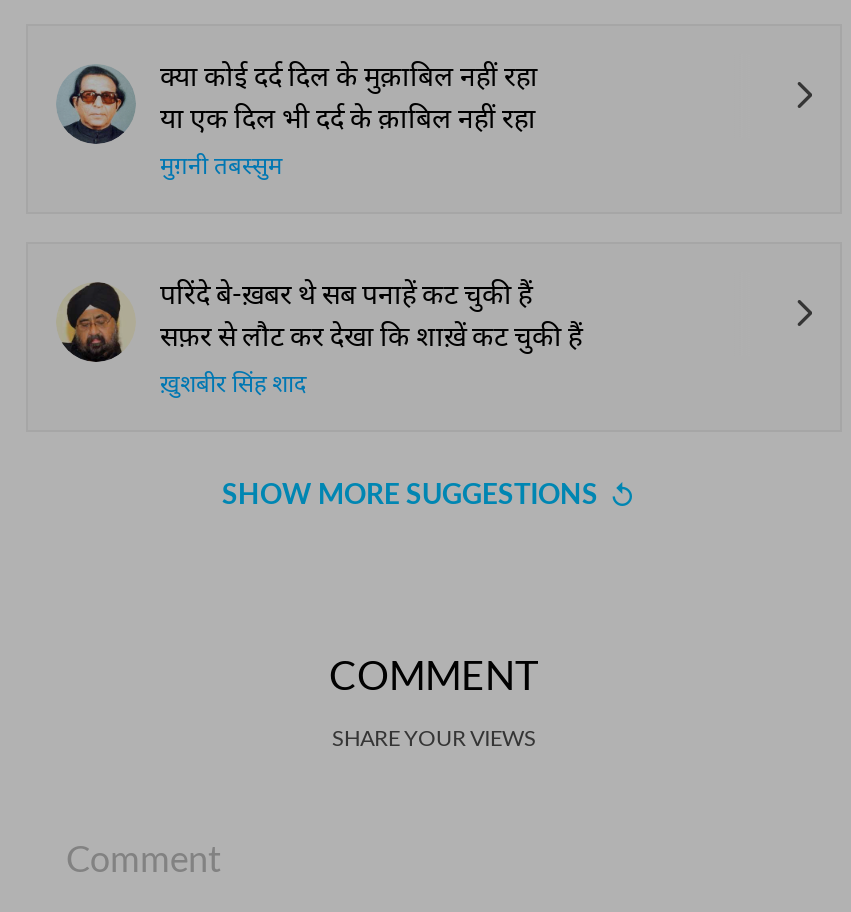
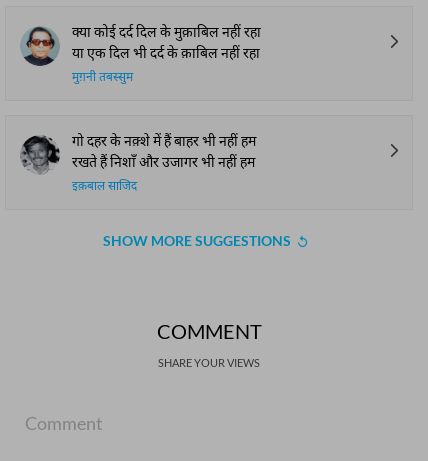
[58,276,582,364] [image] | परिंदे बे-ख़बर थे सब पनाहें कट चुकी हैं | सफ़र से लौट कर देखा कि शाख़ें कट चुकी हैं -> [20,132,256,175] [image] | गो दहर के नक़्शे में हैं बाहर भी नहीं हम | रखते हैं निशाँ और उजागर भी नहीं हम
[160,370,306,402] ख़ुशबीर सिंह शाद -> [72,179,137,195] इक़बाल साजिद

